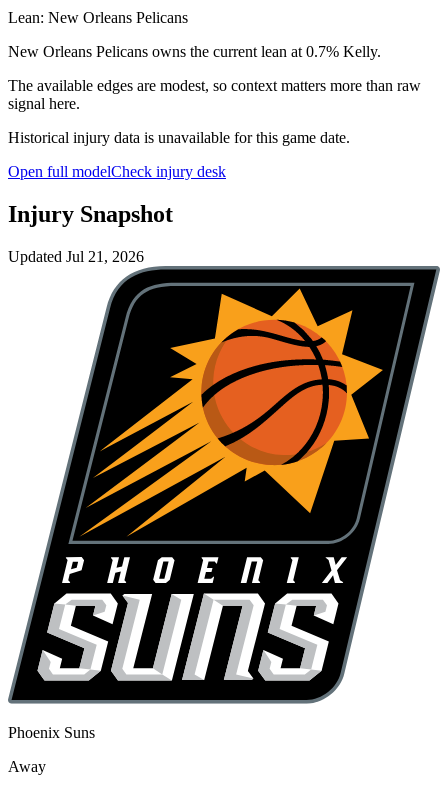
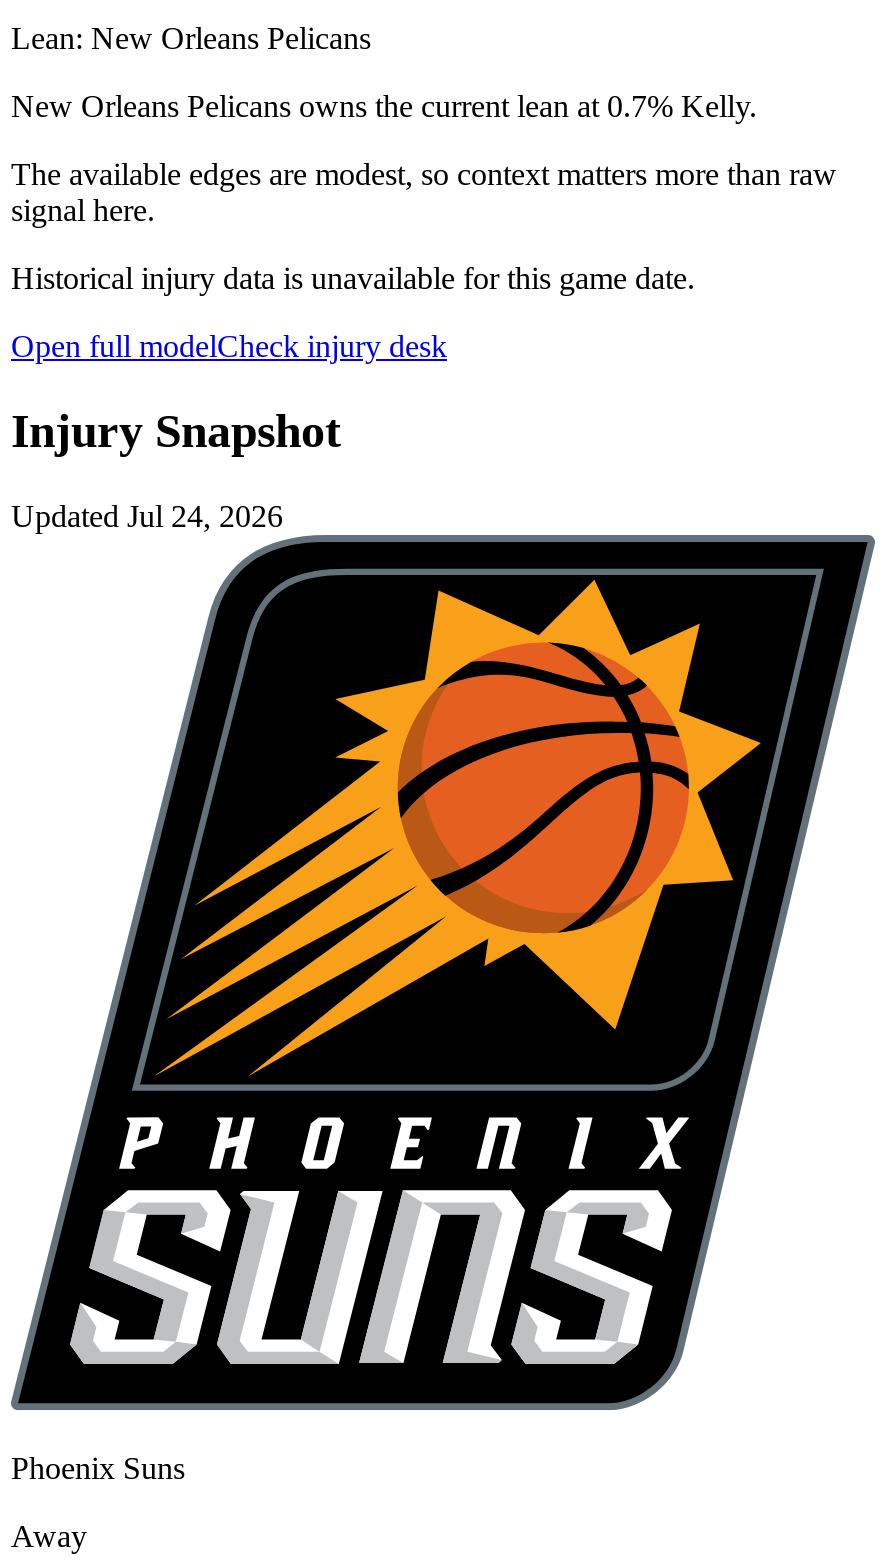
[8,248,144,265] Updated Jul 21, 2026 -> [11,498,283,532] Updated Jul 24, 2026

